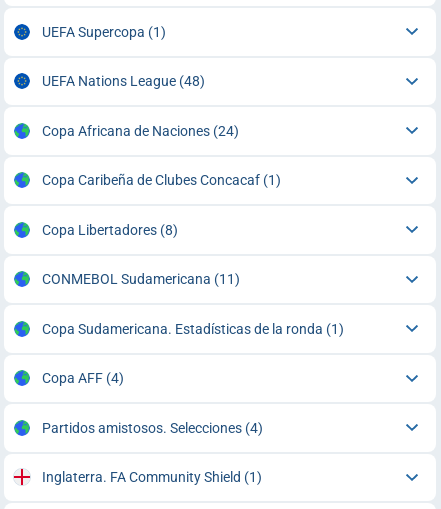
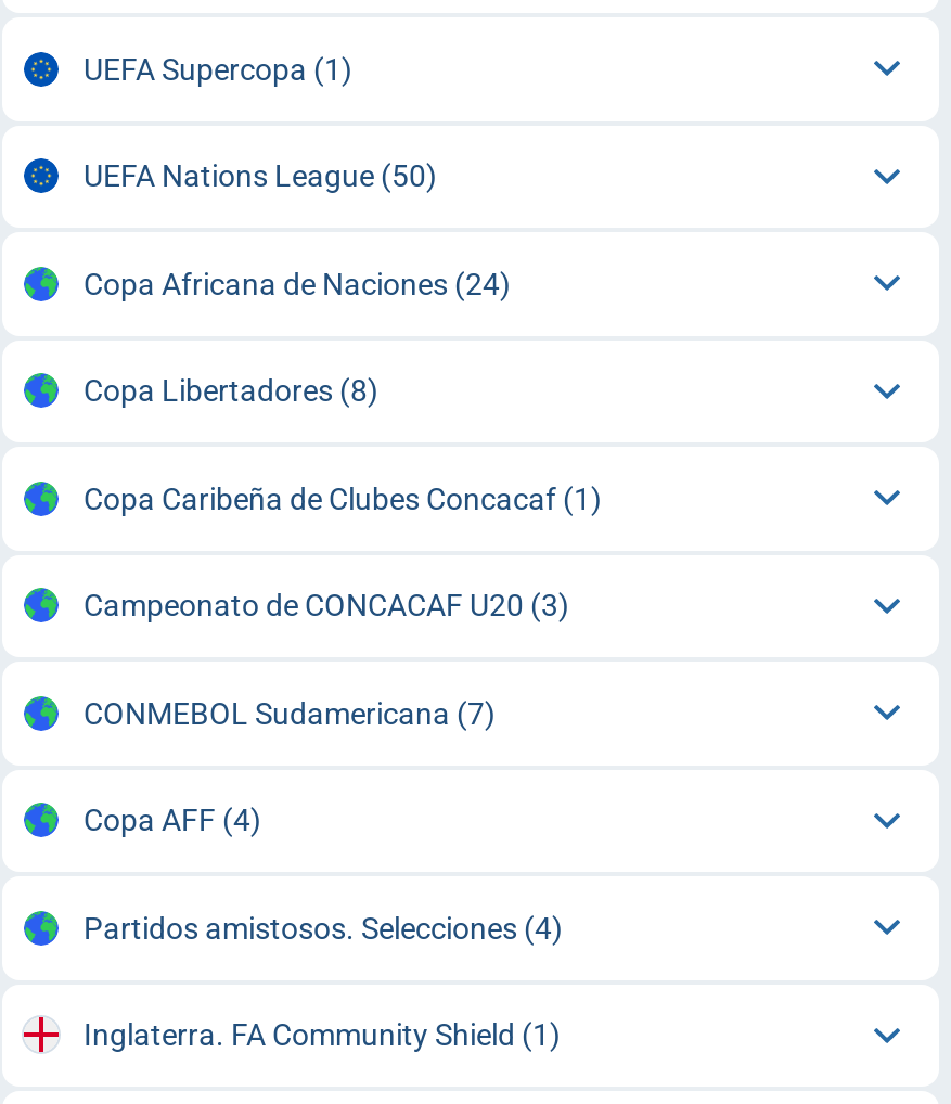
[41,73,204,89] UEFA Nations League (48) -> [83,159,437,193] UEFA Nations League (50)
moved [41,172,280,188] -> [83,481,602,516]: Copa Caribeña de Clubes Concacaf (1)
moved [41,222,177,238] -> [83,373,378,408]: Copa Libertadores (8)
[41,271,343,337] CONMEBOL Sudamericana (11) | Copa Sudamericana. Estadísticas de la ronda (1) -> [83,588,569,731] Campeonato de CONCACAF U20 (3) | CONMEBOL Sudamericana (7)

